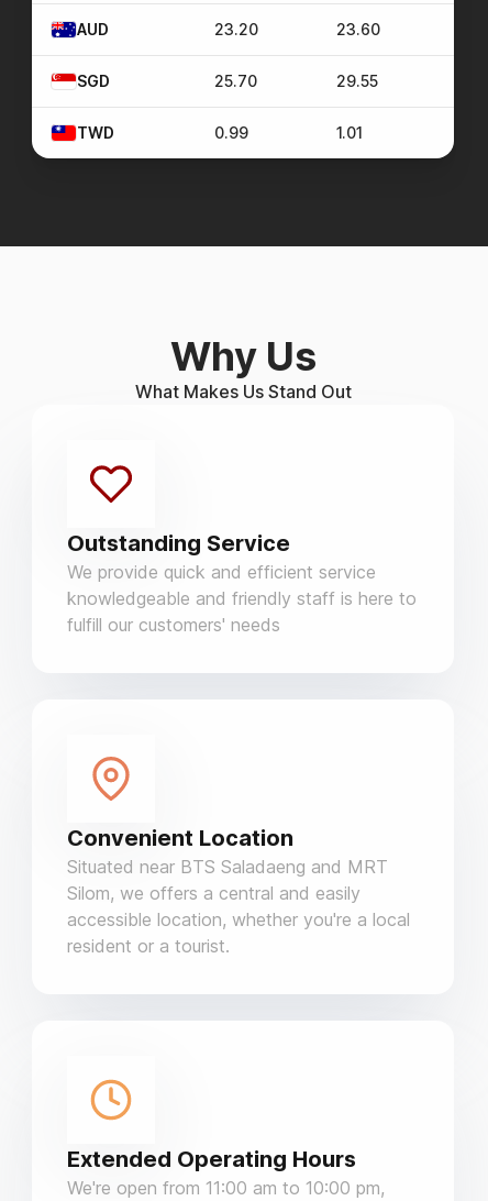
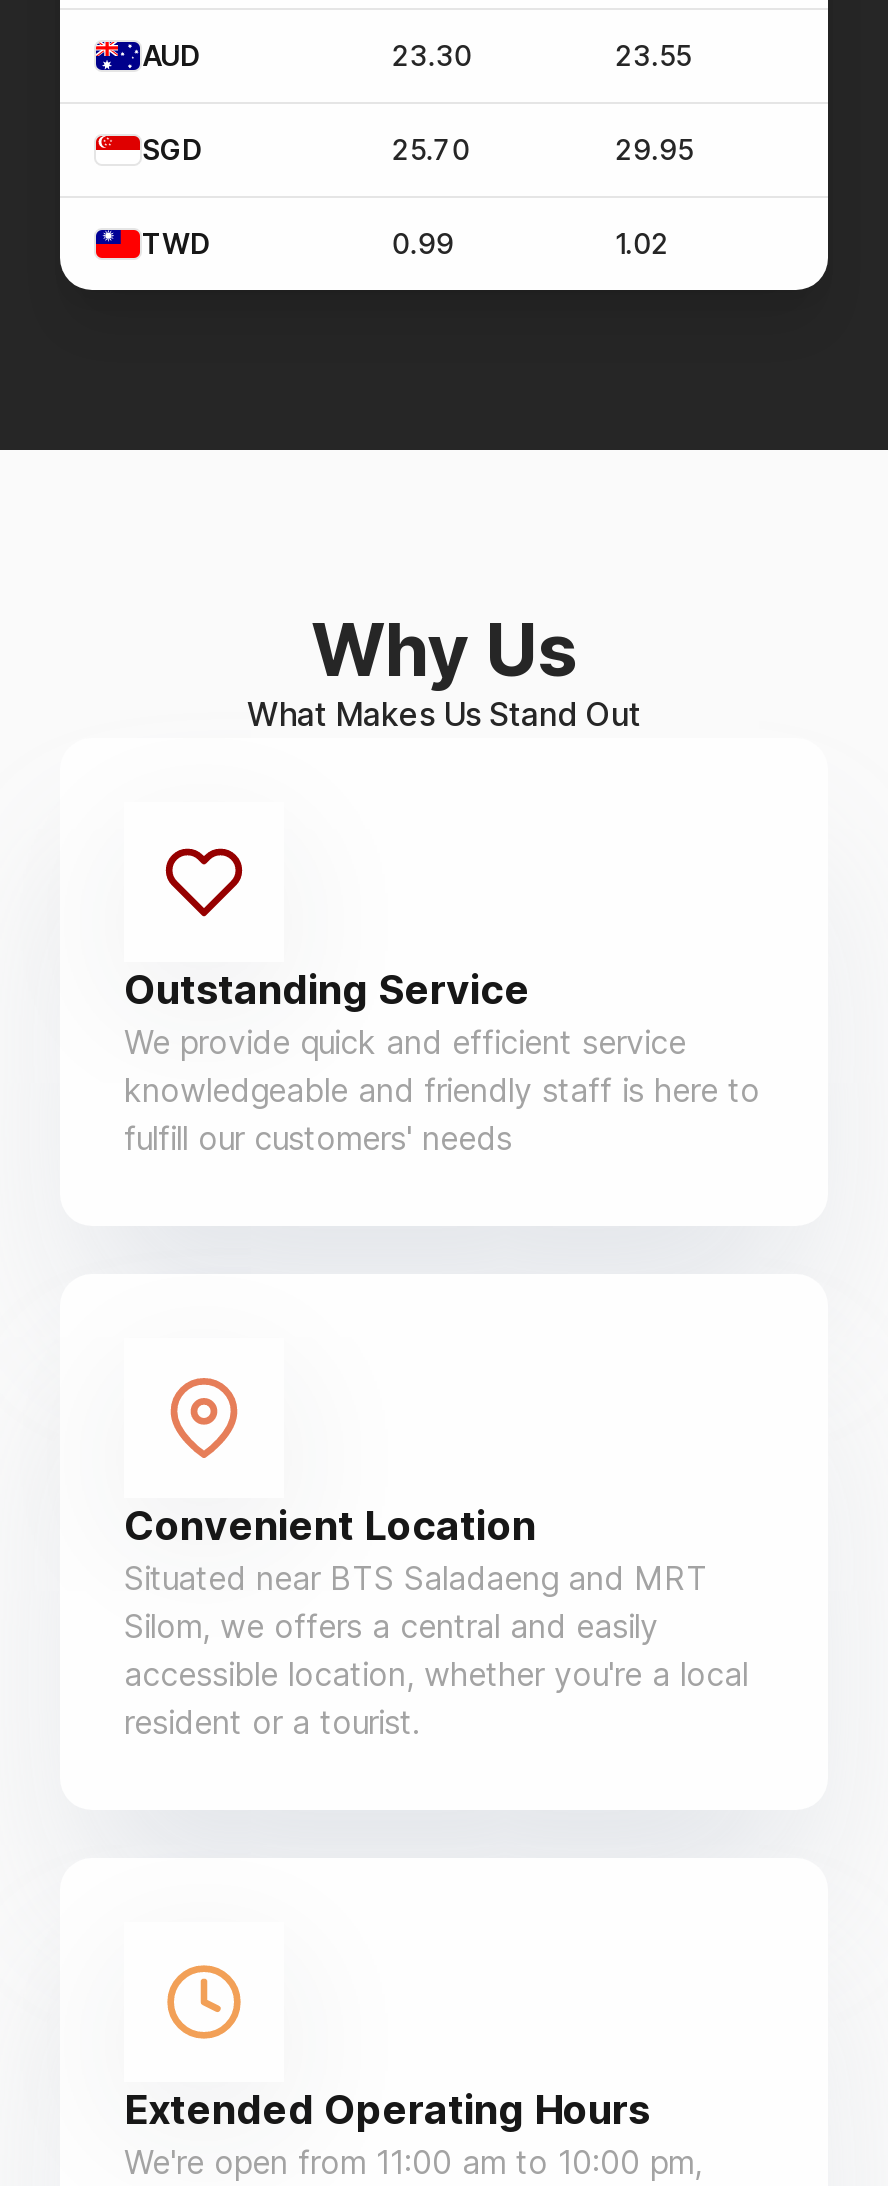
[214,20,258,38] 23.20 -> [392,38,472,72] 23.30
[337,20,381,38] 23.60 -> [615,38,691,72] 23.55
[337,71,378,90] 29.55 -> [615,132,693,166] 29.95
[337,123,363,142] 1.01 -> [615,226,669,260] 1.02

